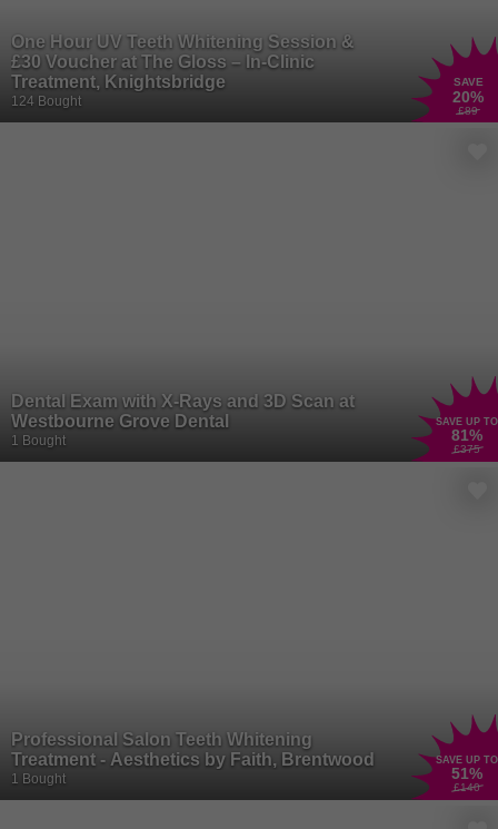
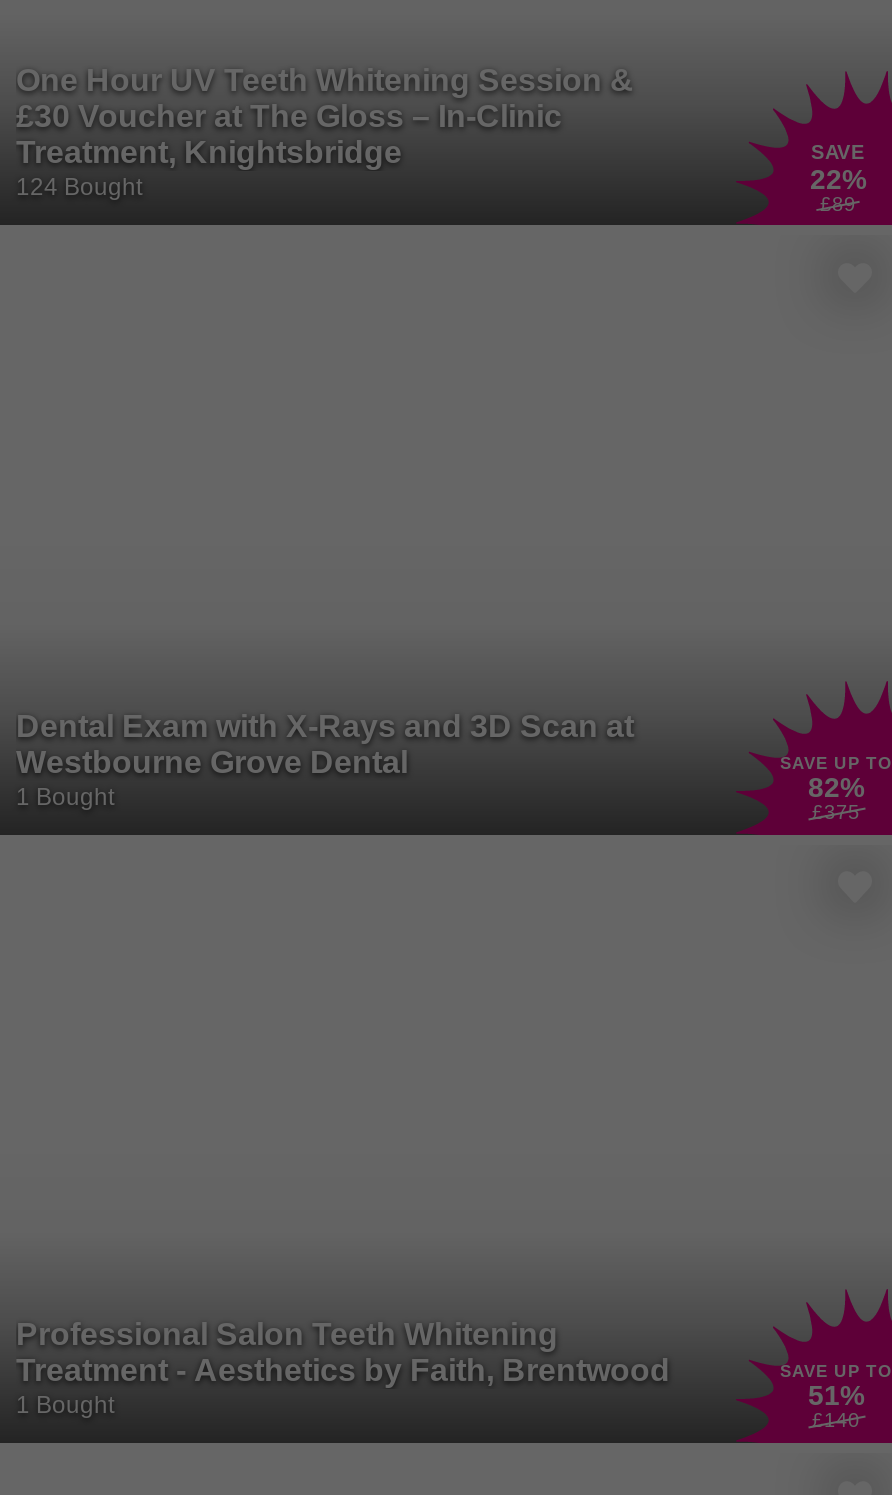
[452,88,484,106] 20% -> [810,163,866,195] 22%
[451,426,482,444] 81% -> [808,770,864,802] 82%

